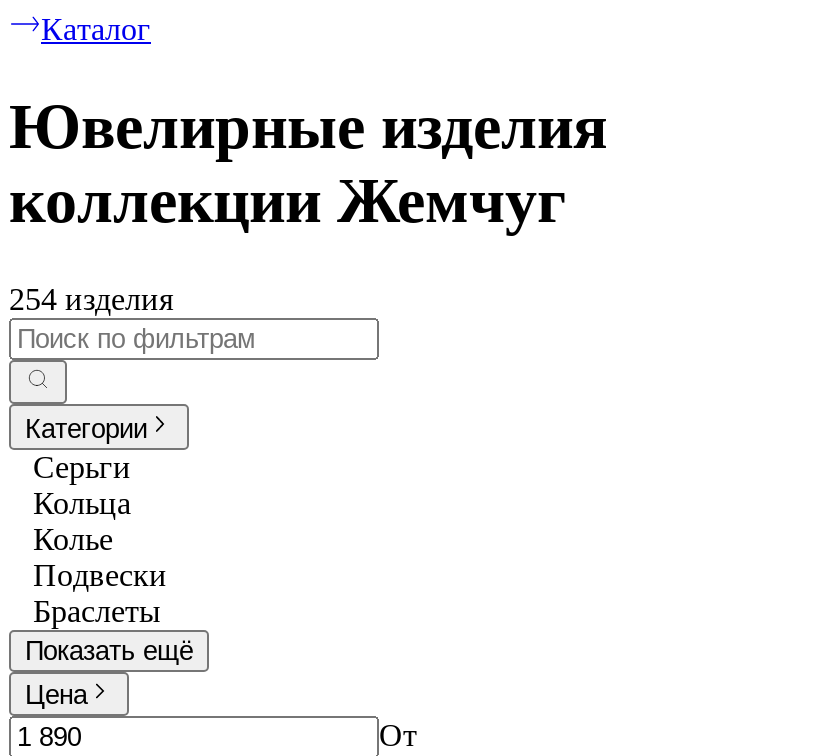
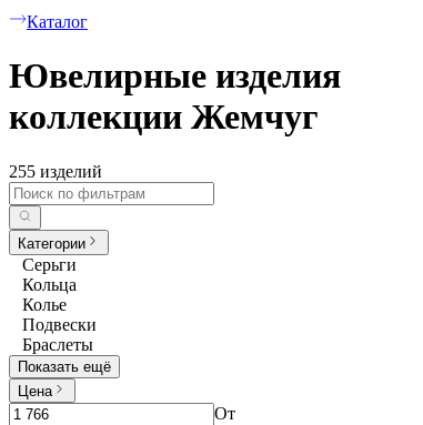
[9,282,173,316] 254 изделия -> [9,162,102,181] 255 изделий

